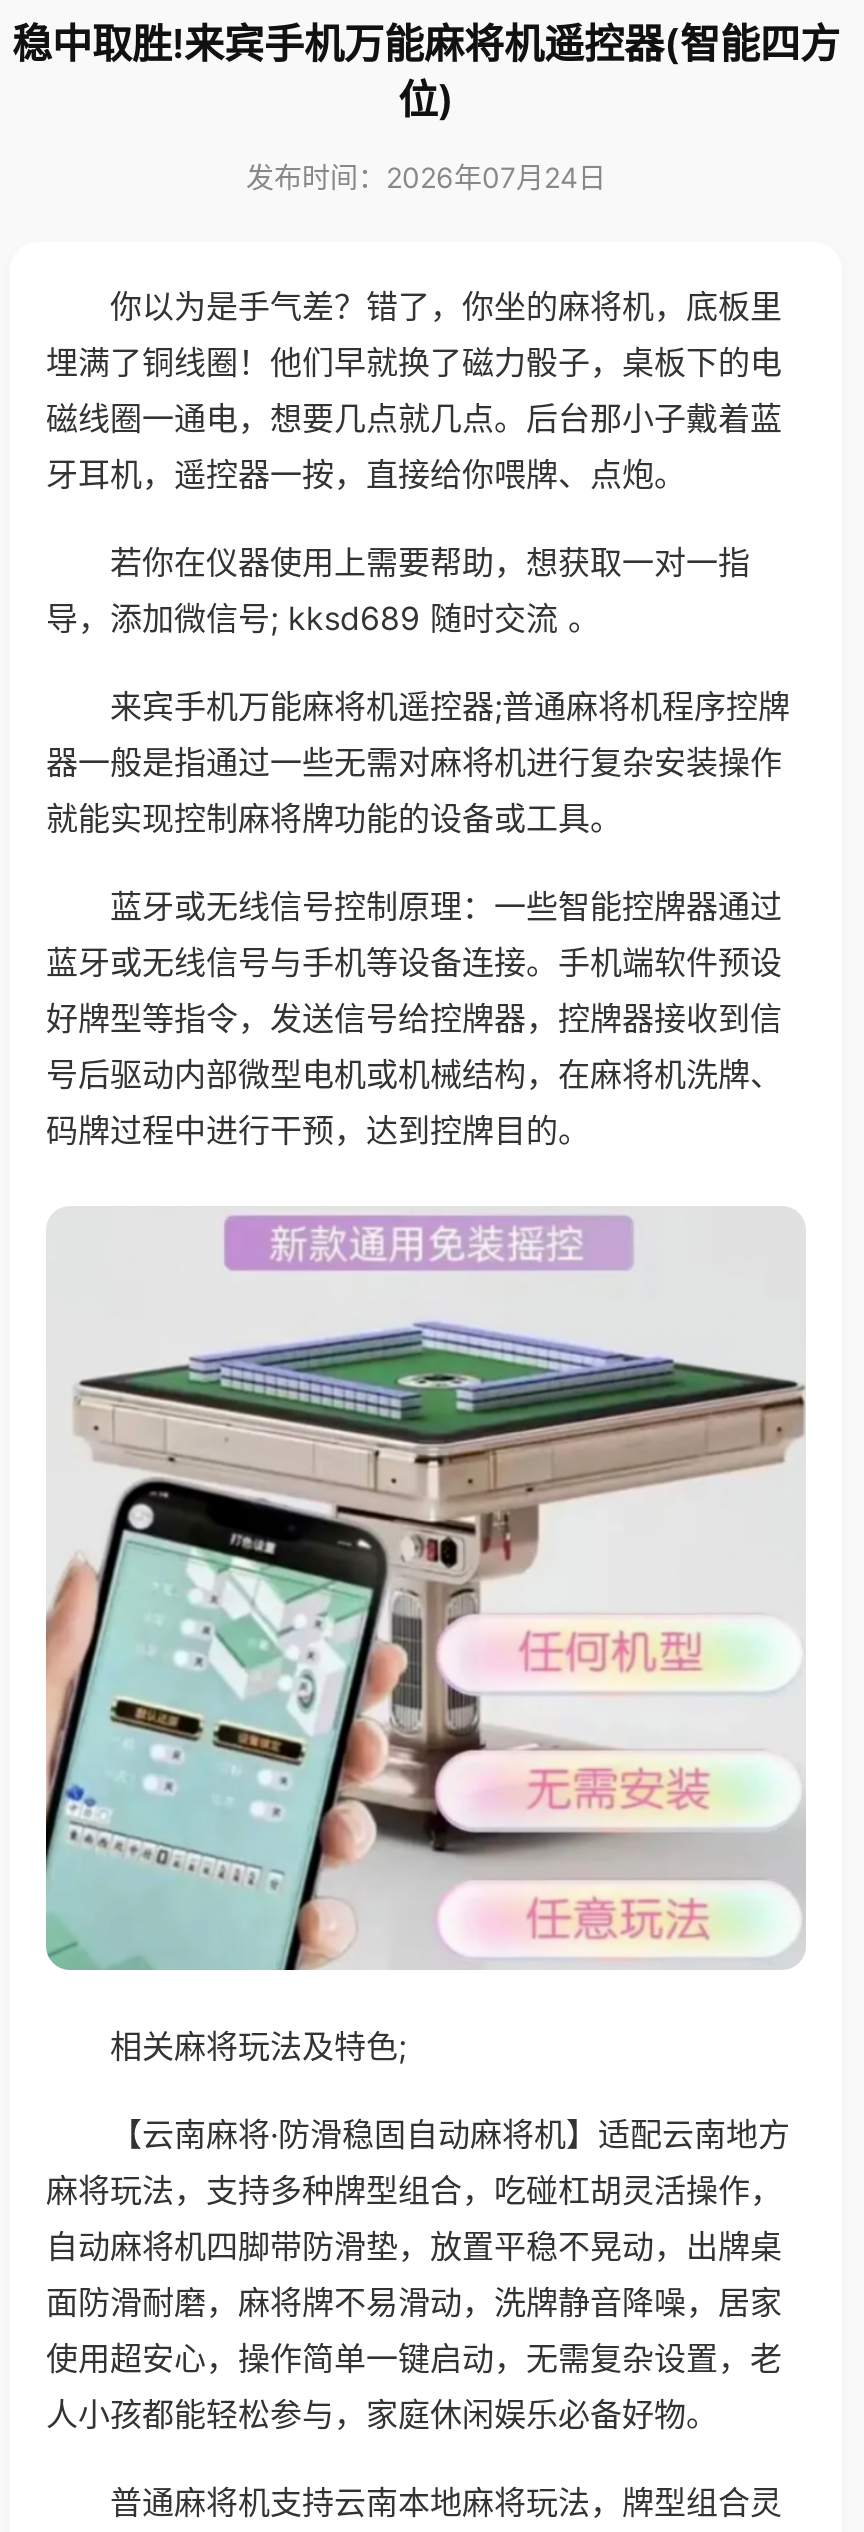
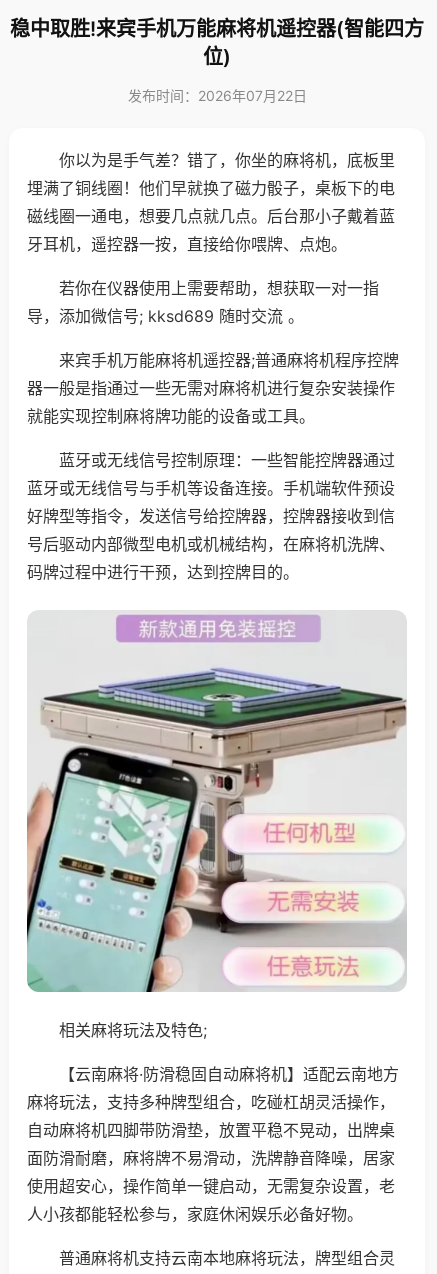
[246,160,606,194] 发布时间：2026年07月24日 -> [127,87,306,104] 发布时间：2026年07月22日

